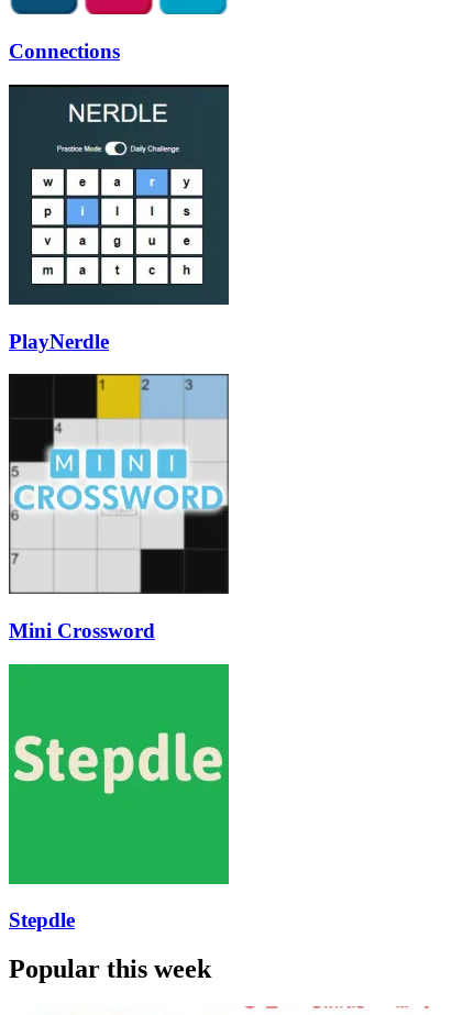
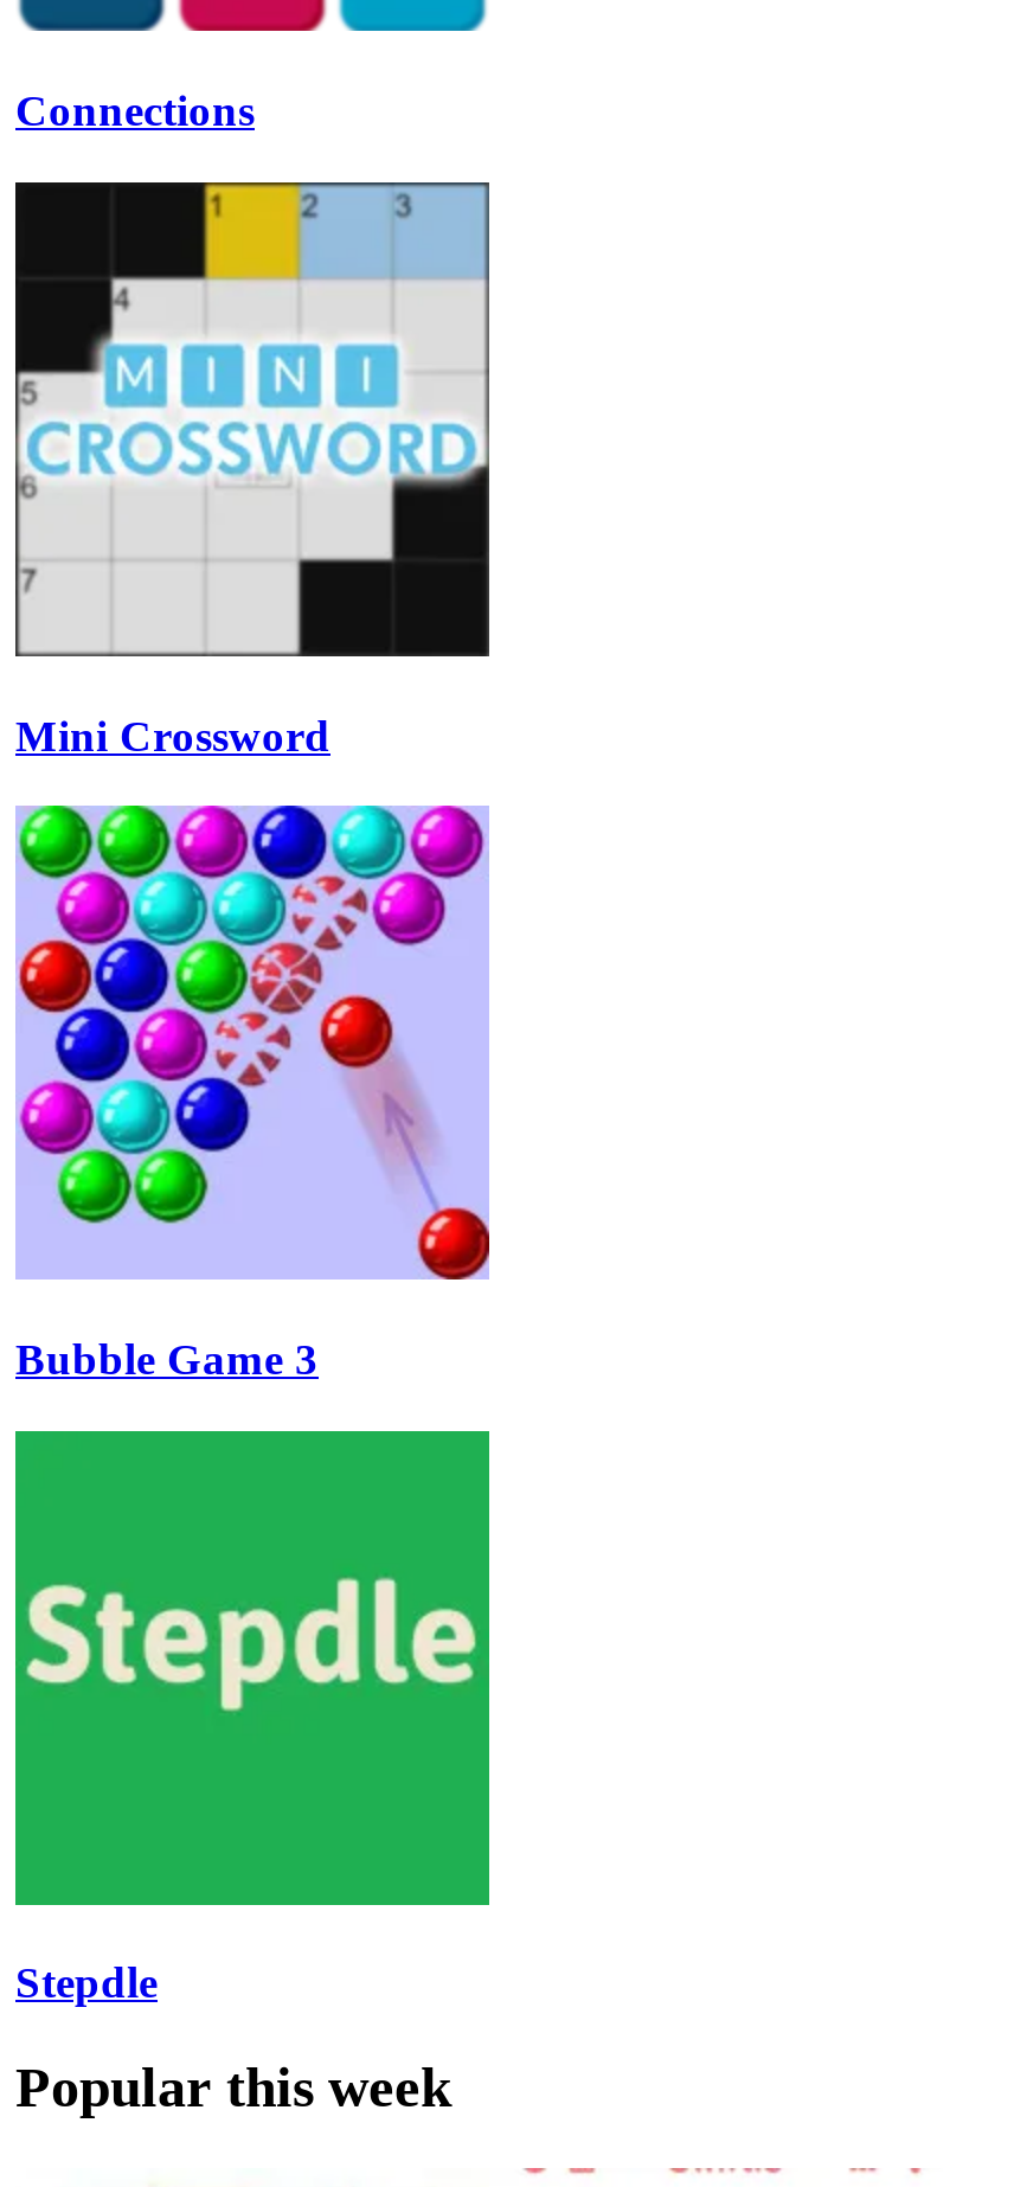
[9,84,229,353] [image] | PlayNerdle -> none
moved [9,440,230,521] -> [15,325,492,500]: [image]
moved [9,619,155,642] -> [15,710,330,760]: Mini Crossword
none -> [15,803,492,1384] [image] | Bubble Game 3

